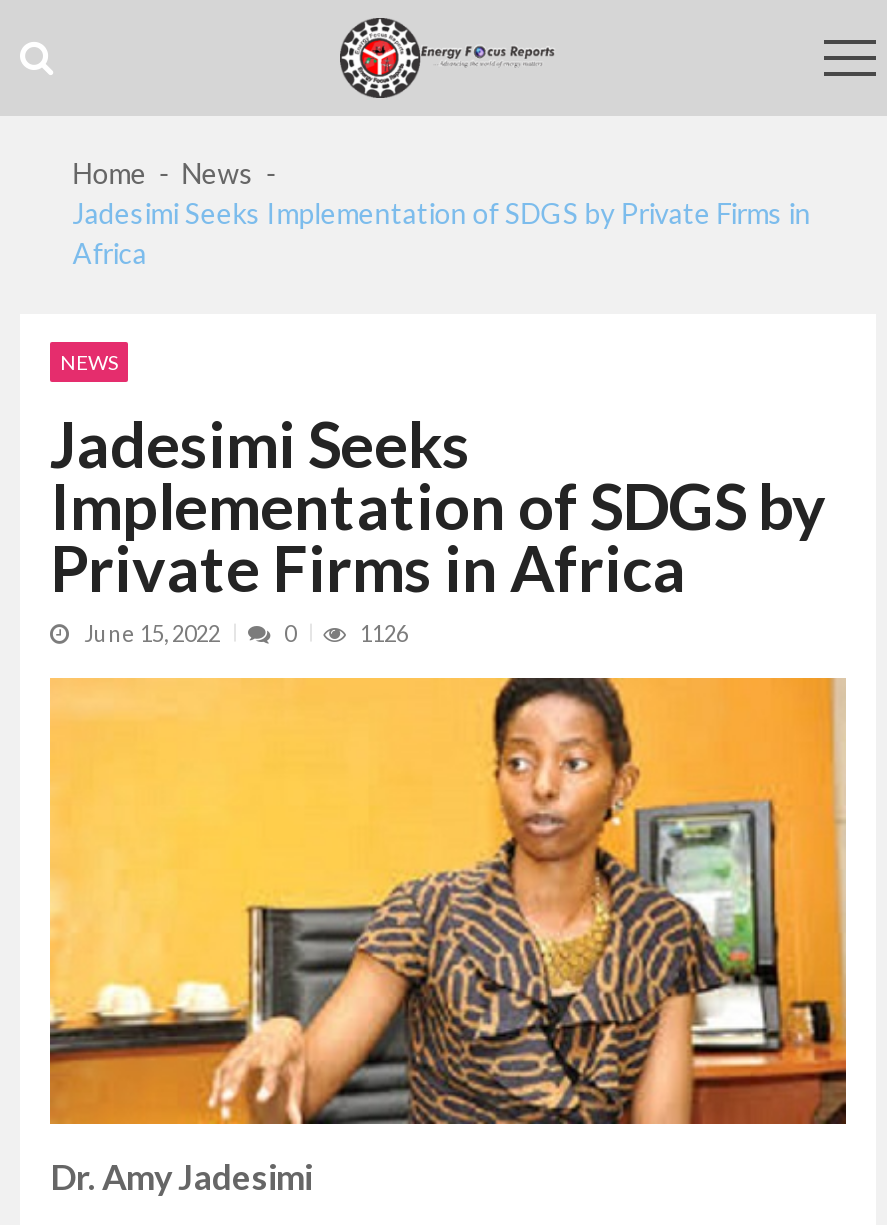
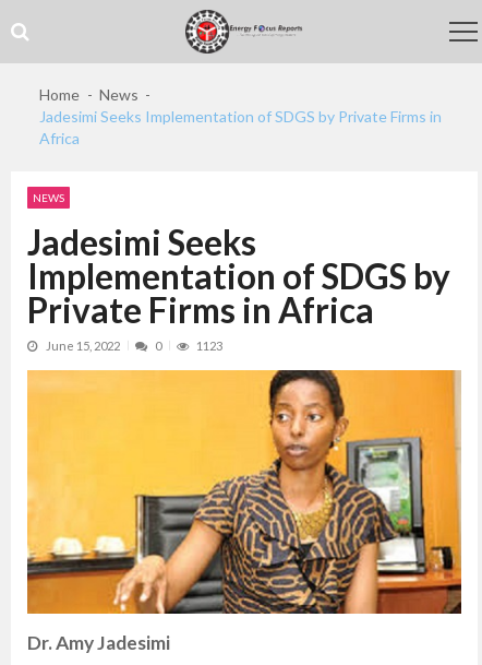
[360,619,408,645] 1126 -> [196,338,222,352] 1123

